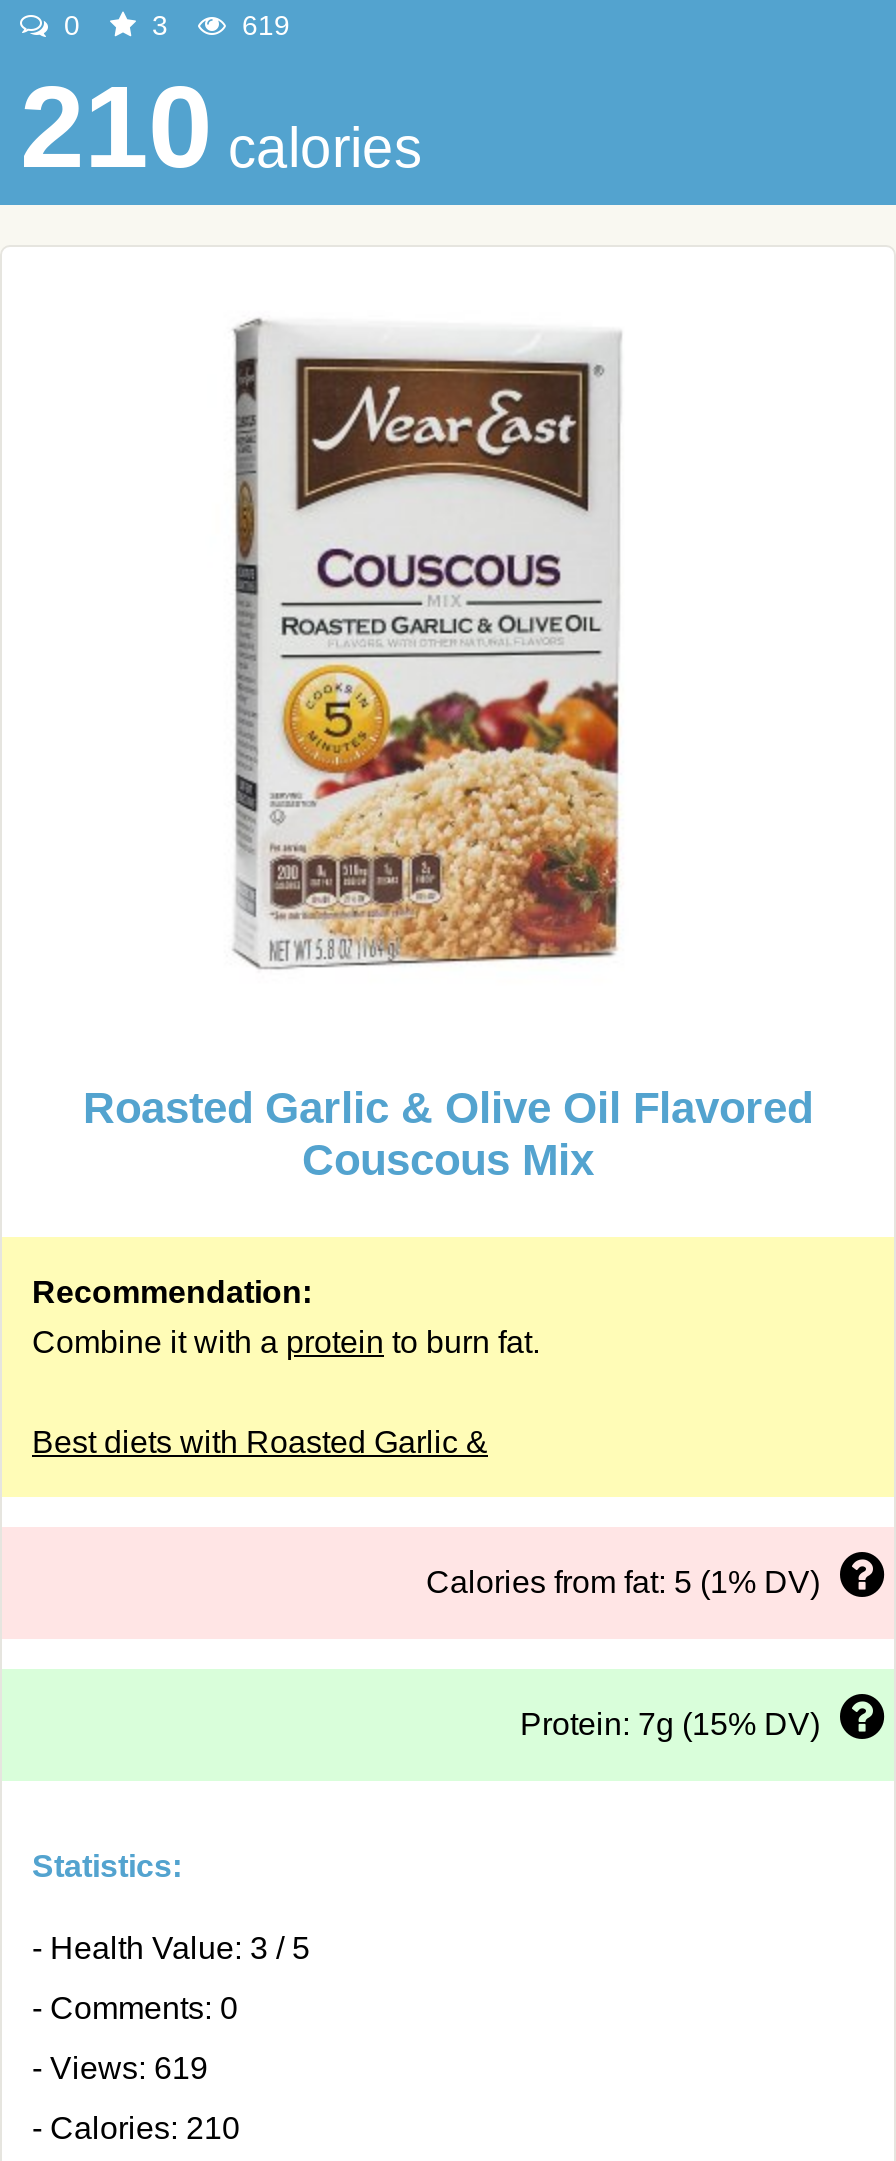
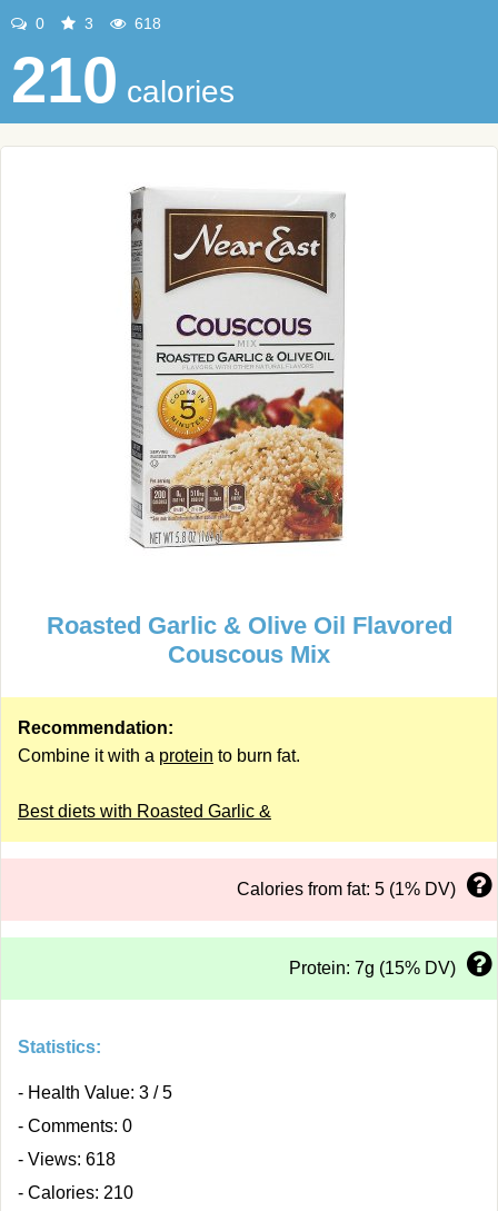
[234,9,290,41] 619 -> [130,14,161,32] 618
[32,2051,208,2085] - Views: 619 -> [18,1150,116,1169] - Views: 618

